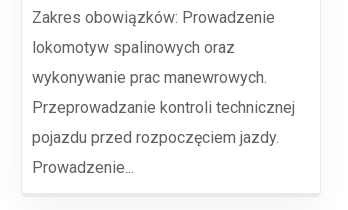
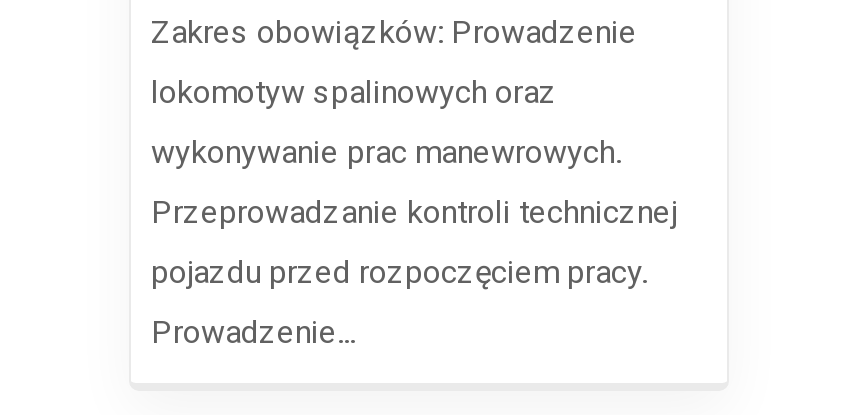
[32,128,279,147] pojazdu przed rozpoczęciem jazdy. -> [151,253,647,291] pojazdu przed rozpoczęciem pracy.

